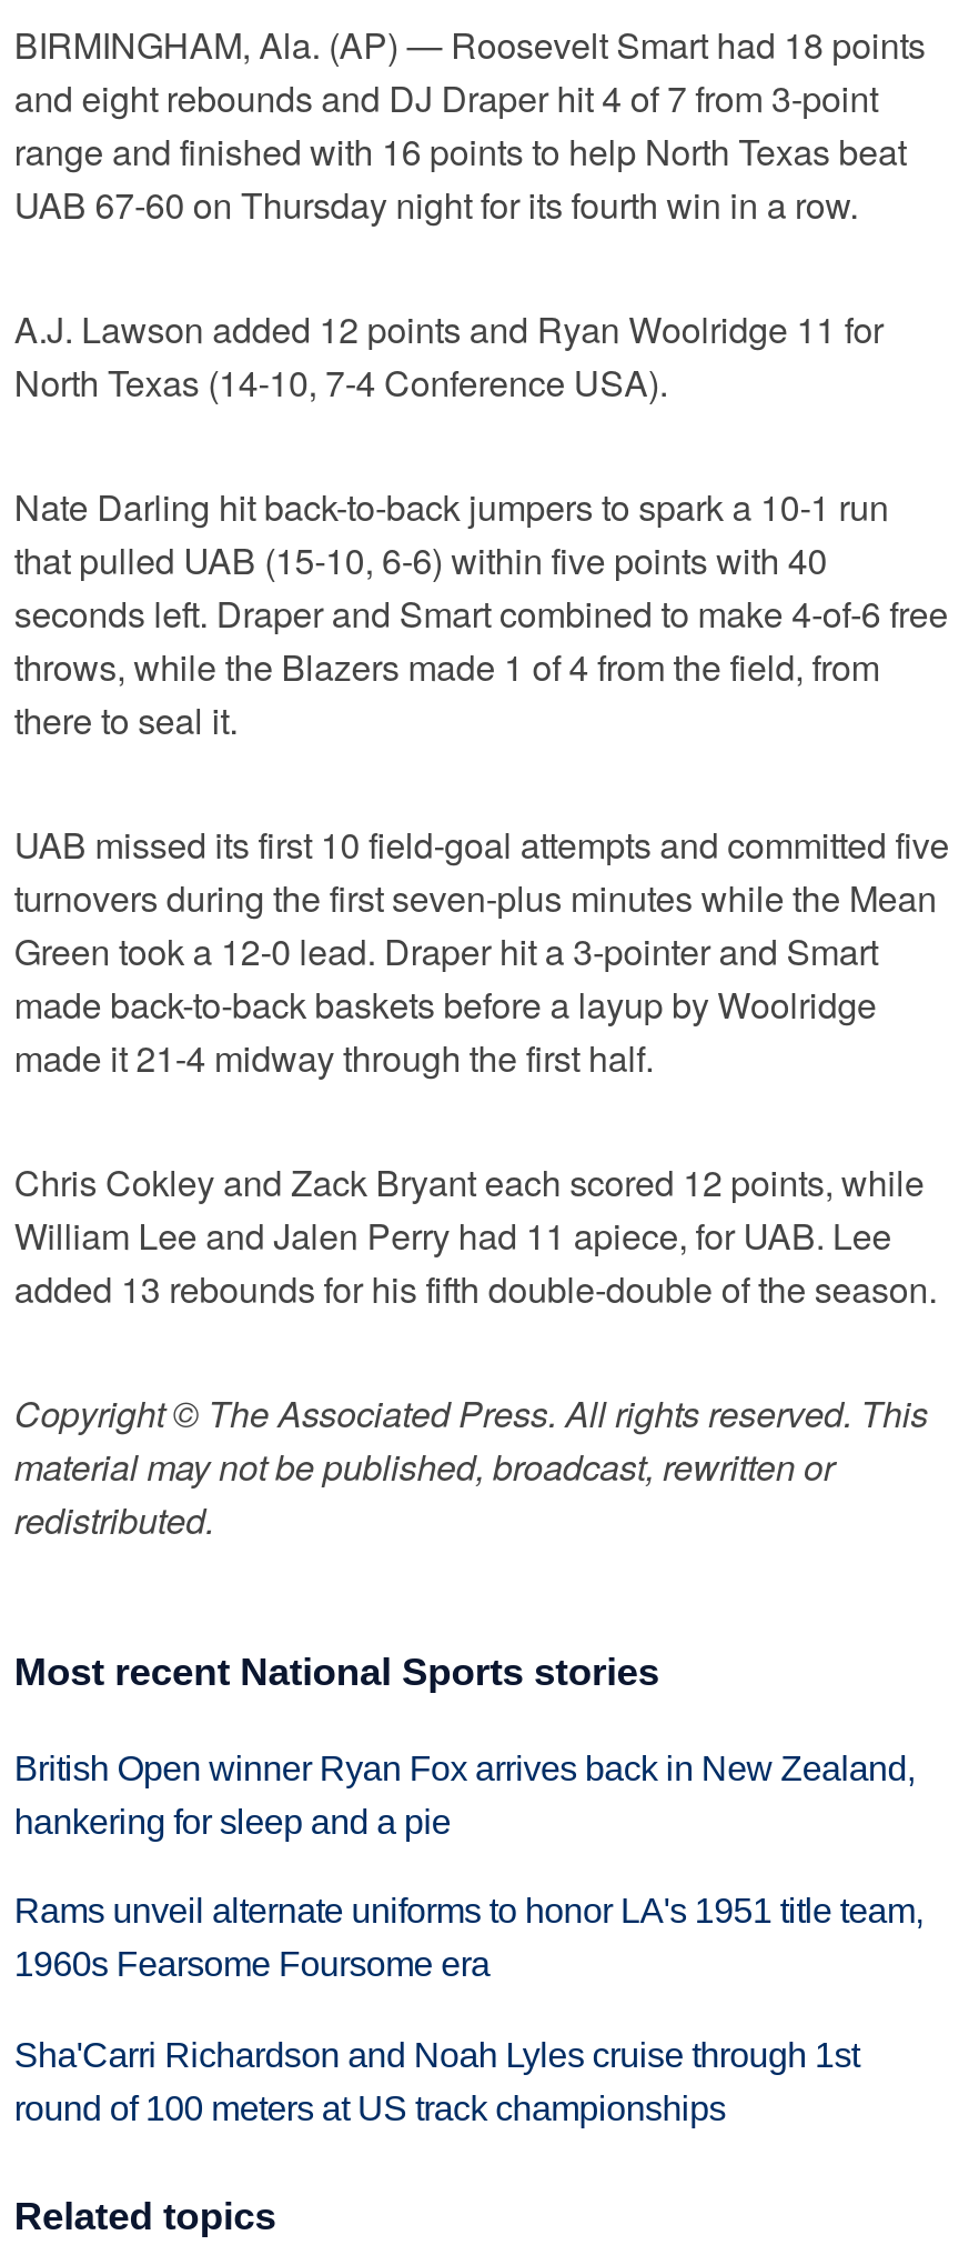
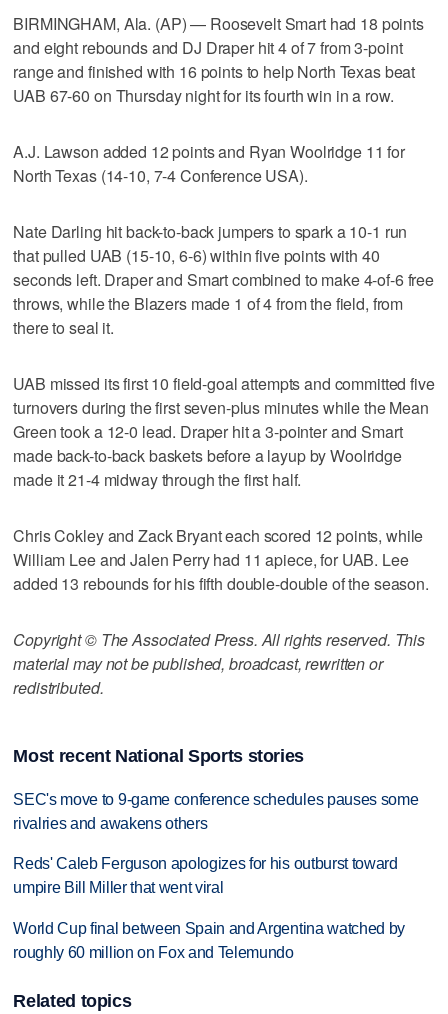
[14,1749,915,1840] British Open winner Ryan Fox arrives back in New Zealand, | hankering for sleep and a pie -> [13,791,418,832] SEC's move to 9-game conference schedules pauses some | rivalries and awakens others
[14,1893,923,1984] Rams unveil alternate uniforms to honor LA's 1951 title team, | 1960s Fearsome Foursome era -> [13,855,398,896] Reds' Caleb Ferguson apologizes for his outburst toward | umpire Bill Miller that went viral
[14,2037,859,2128] Sha'Carri Richardson and Noah Lyles cruise through 1st | round of 100 meters at US track championships -> [13,920,405,961] World Cup final between Spain and Argentina watched by | roughly 60 million on Fox and Telemundo

